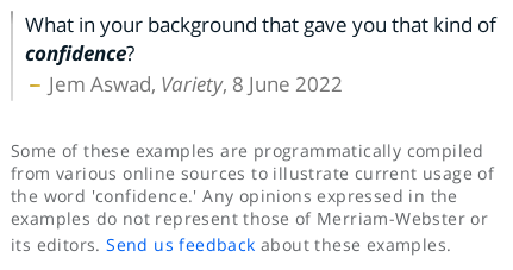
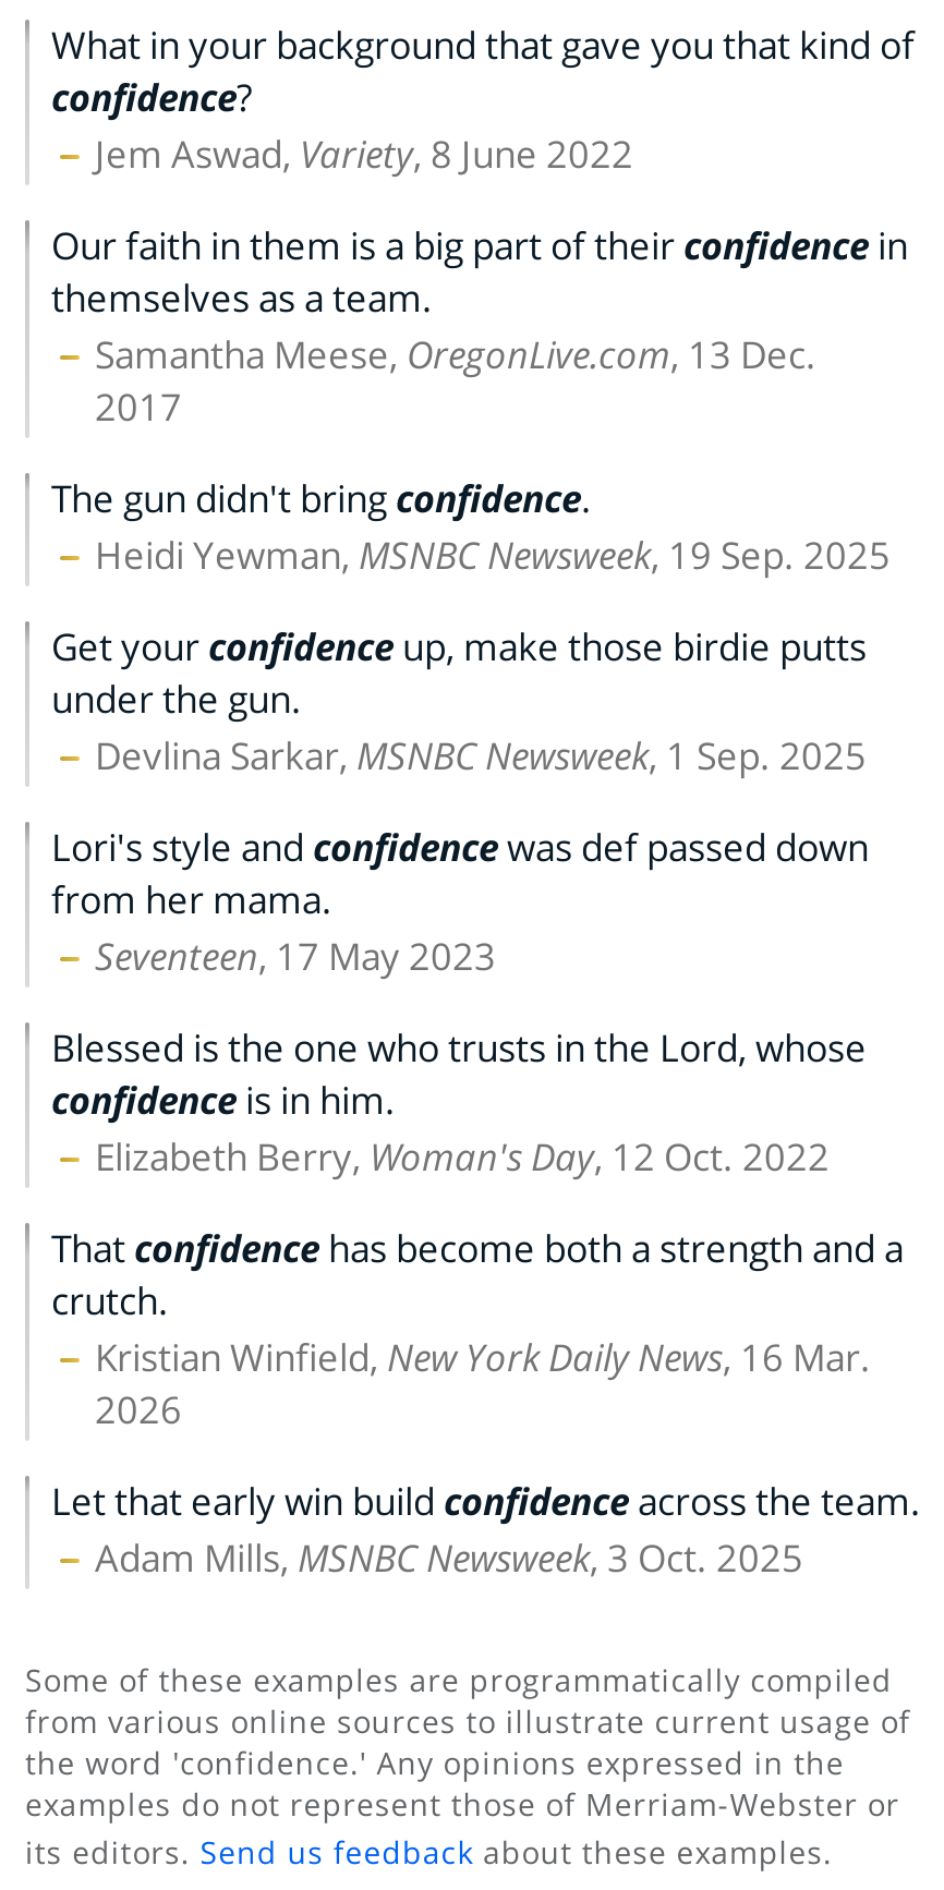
none -> [51,220,921,1583] Our faith in them is a big part of their confidence in | themselves as a team. | Samantha Meese, OregonLive.com, 13 Dec. | 2017 | The gun didn't bring confidence. | Heidi Yewman, MSNBC Newsweek, 19 Sep. 2025 | Get your confidence up, make those birdie putts | under the gun. | Devlina Sarkar, MSNBC Newsweek, 1 Sep. 2025 | Lori's style and confidence was def passed down | from her mama. | Seventeen, 17 May 2023 | Blessed is the one who trusts in the Lord, whose | confidence is in him. | Elizabeth Berry, Woman's Day, 12 Oct. 2022 | That confidence has become both a strength and a | crutch. | Kristian Winfield, New York Daily News, 16 Mar. | 2026 | Let that early win build confidence across the team. | Adam Mills, MSNBC Newsweek, 3 Oct. 2025

